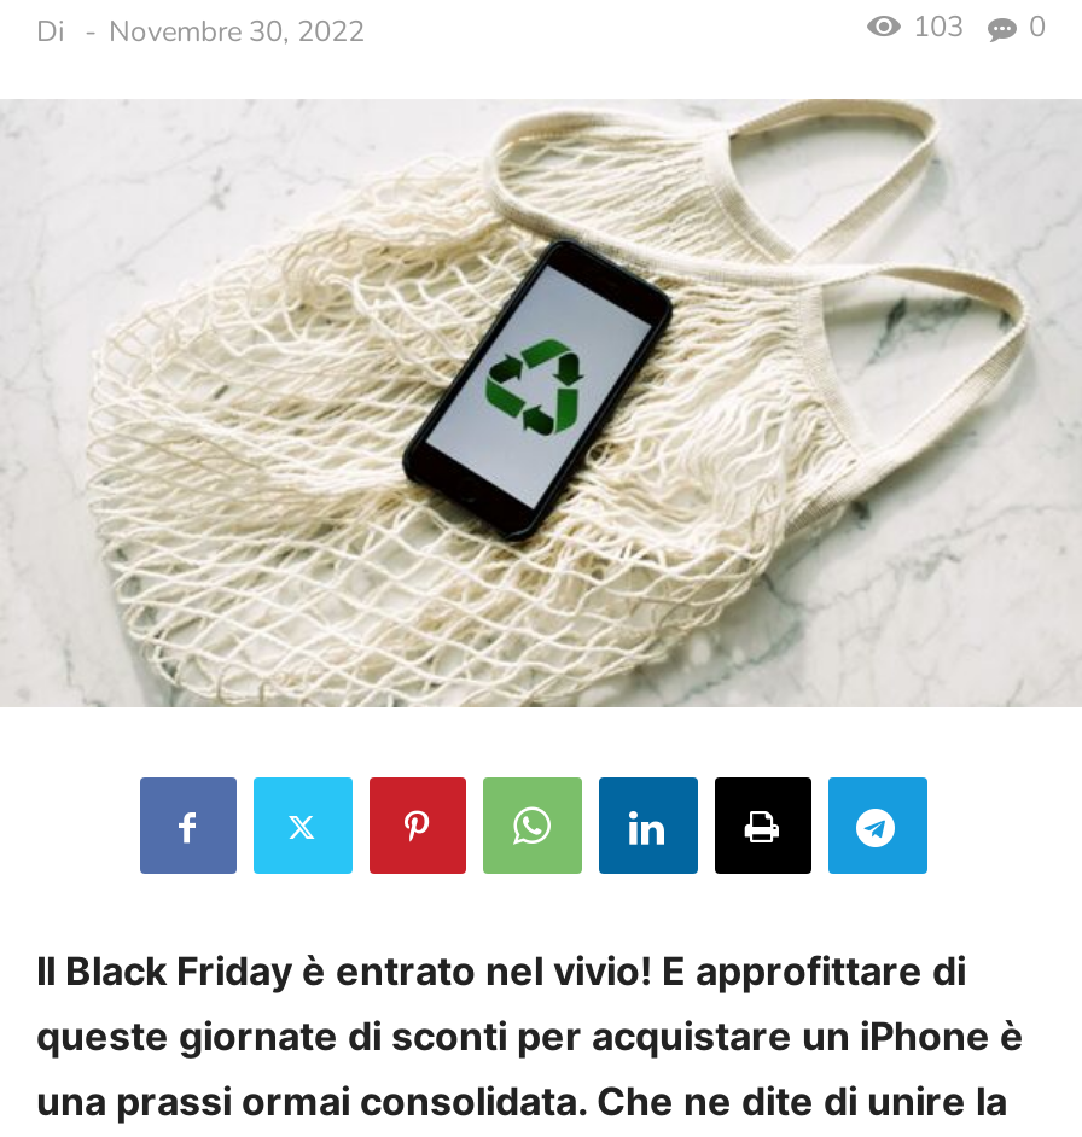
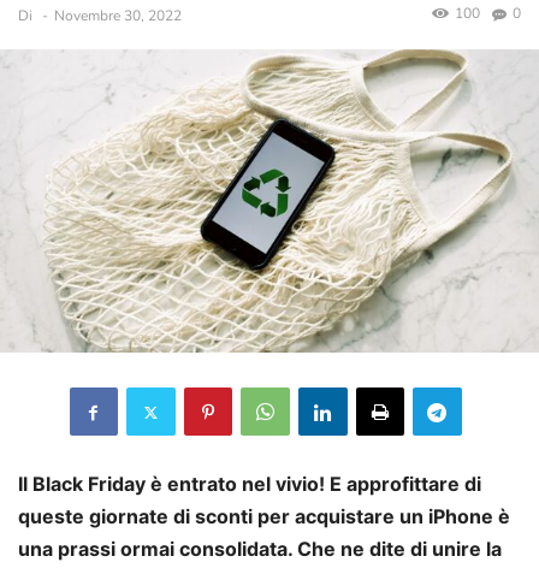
[913,7,1046,46] 103 0 -> [455,4,521,23] 100 0

